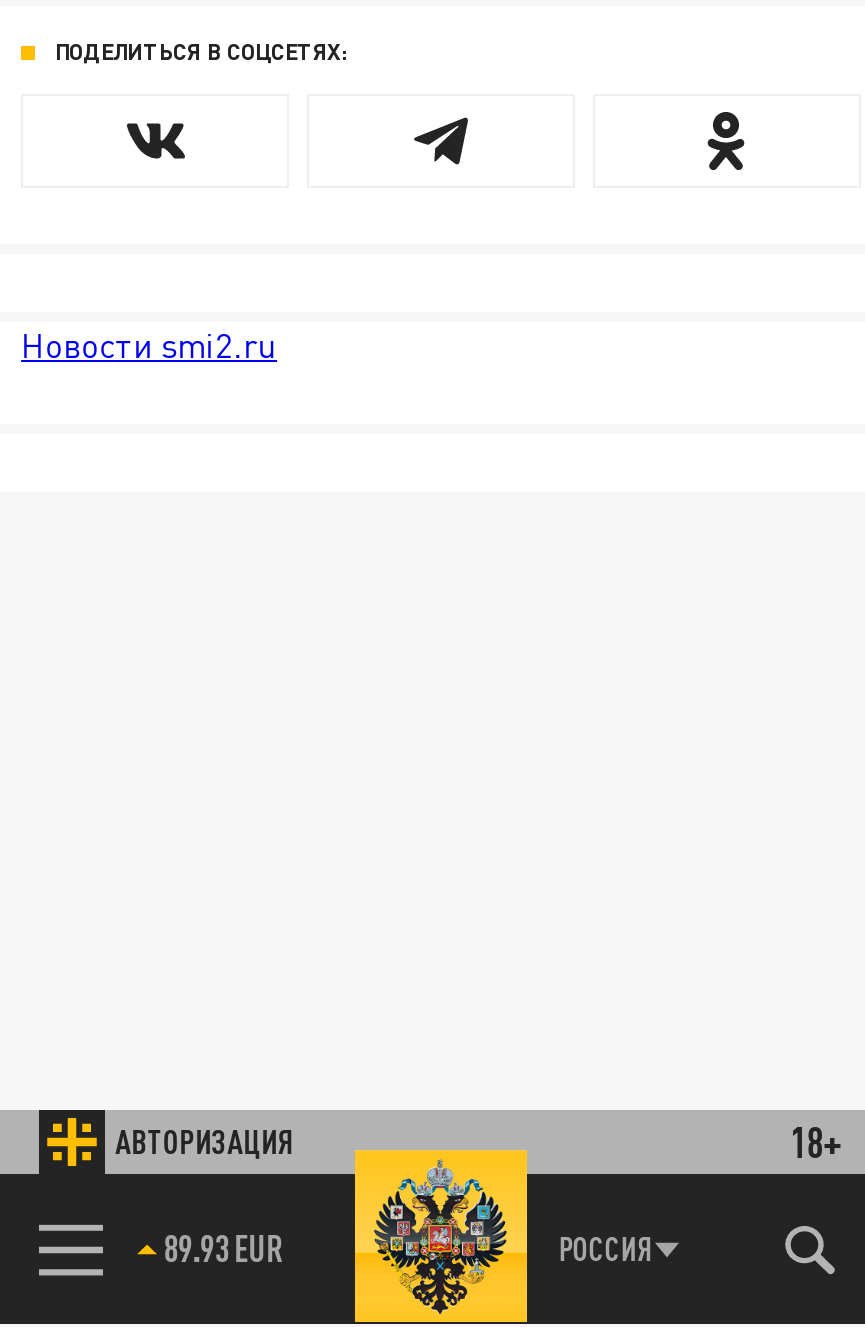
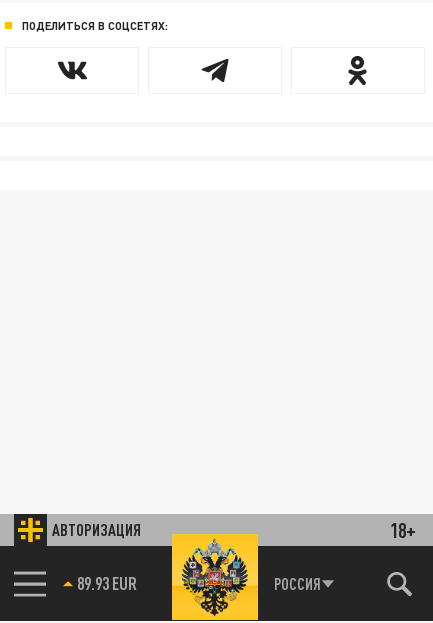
[21,323,277,365] Новости smi2.ru -> none

